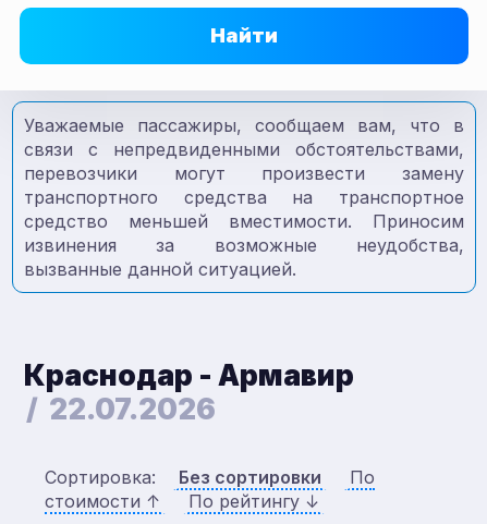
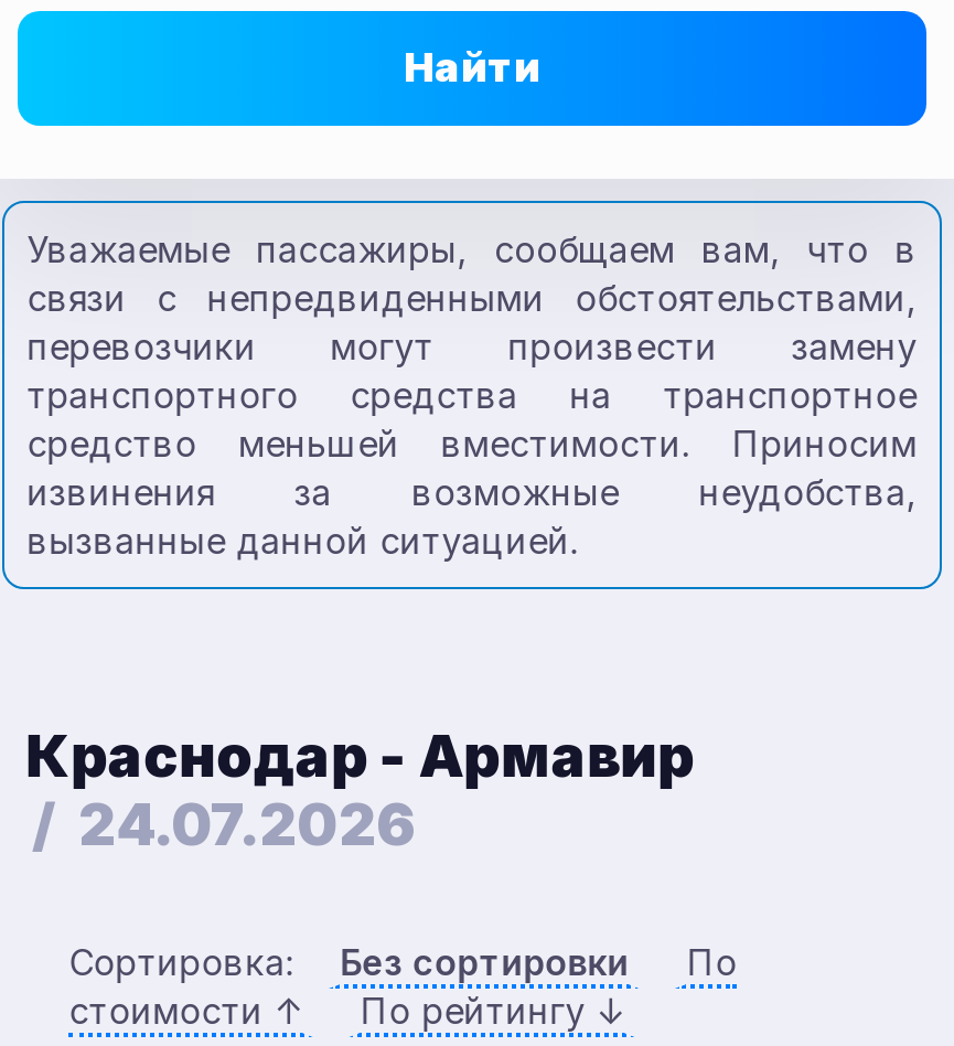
[27,392,216,426] / 22.07.2026 -> [32,790,416,858] / 24.07.2026

